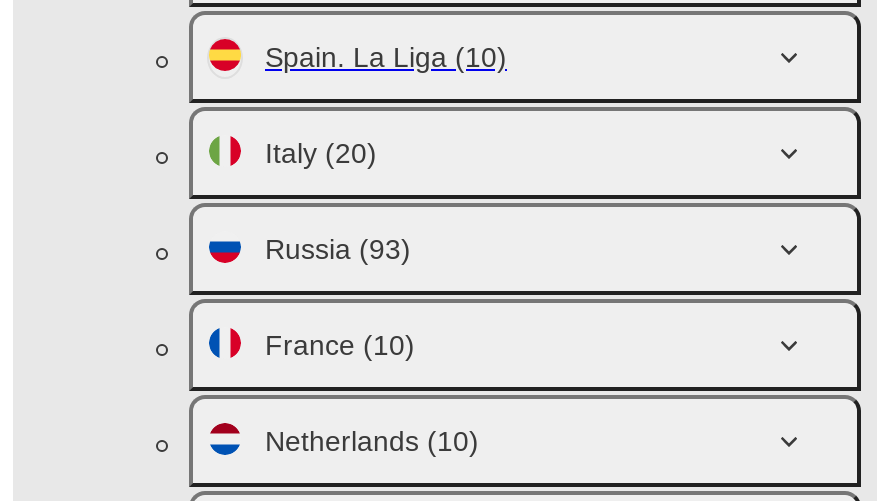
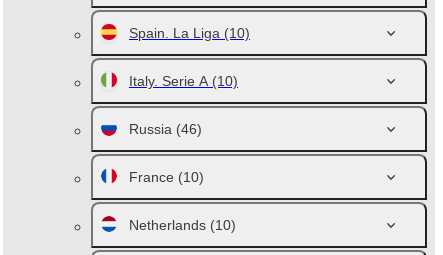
[265,137,377,169] Italy (20) -> [129,73,238,89] Italy. Serie A (10)
[265,233,411,265] Russia (93) -> [129,121,202,137] Russia (46)

